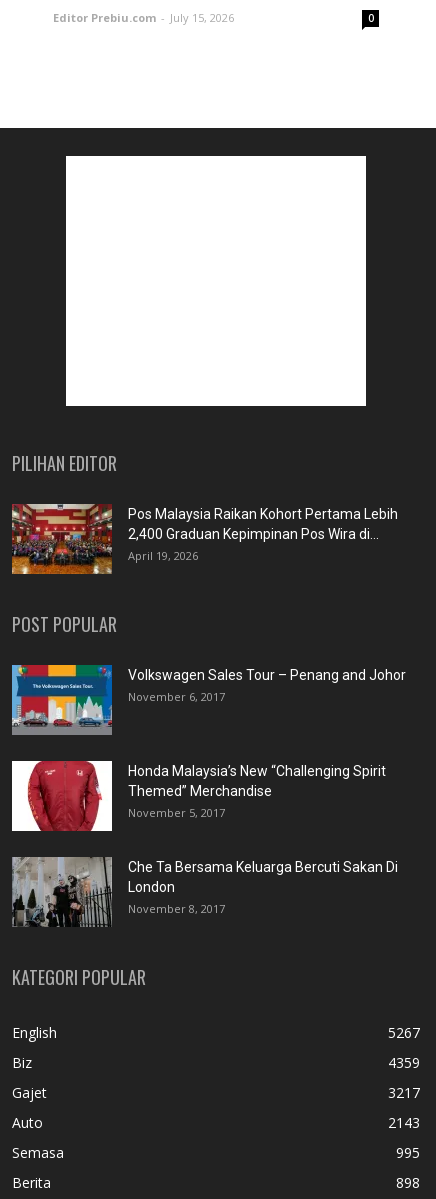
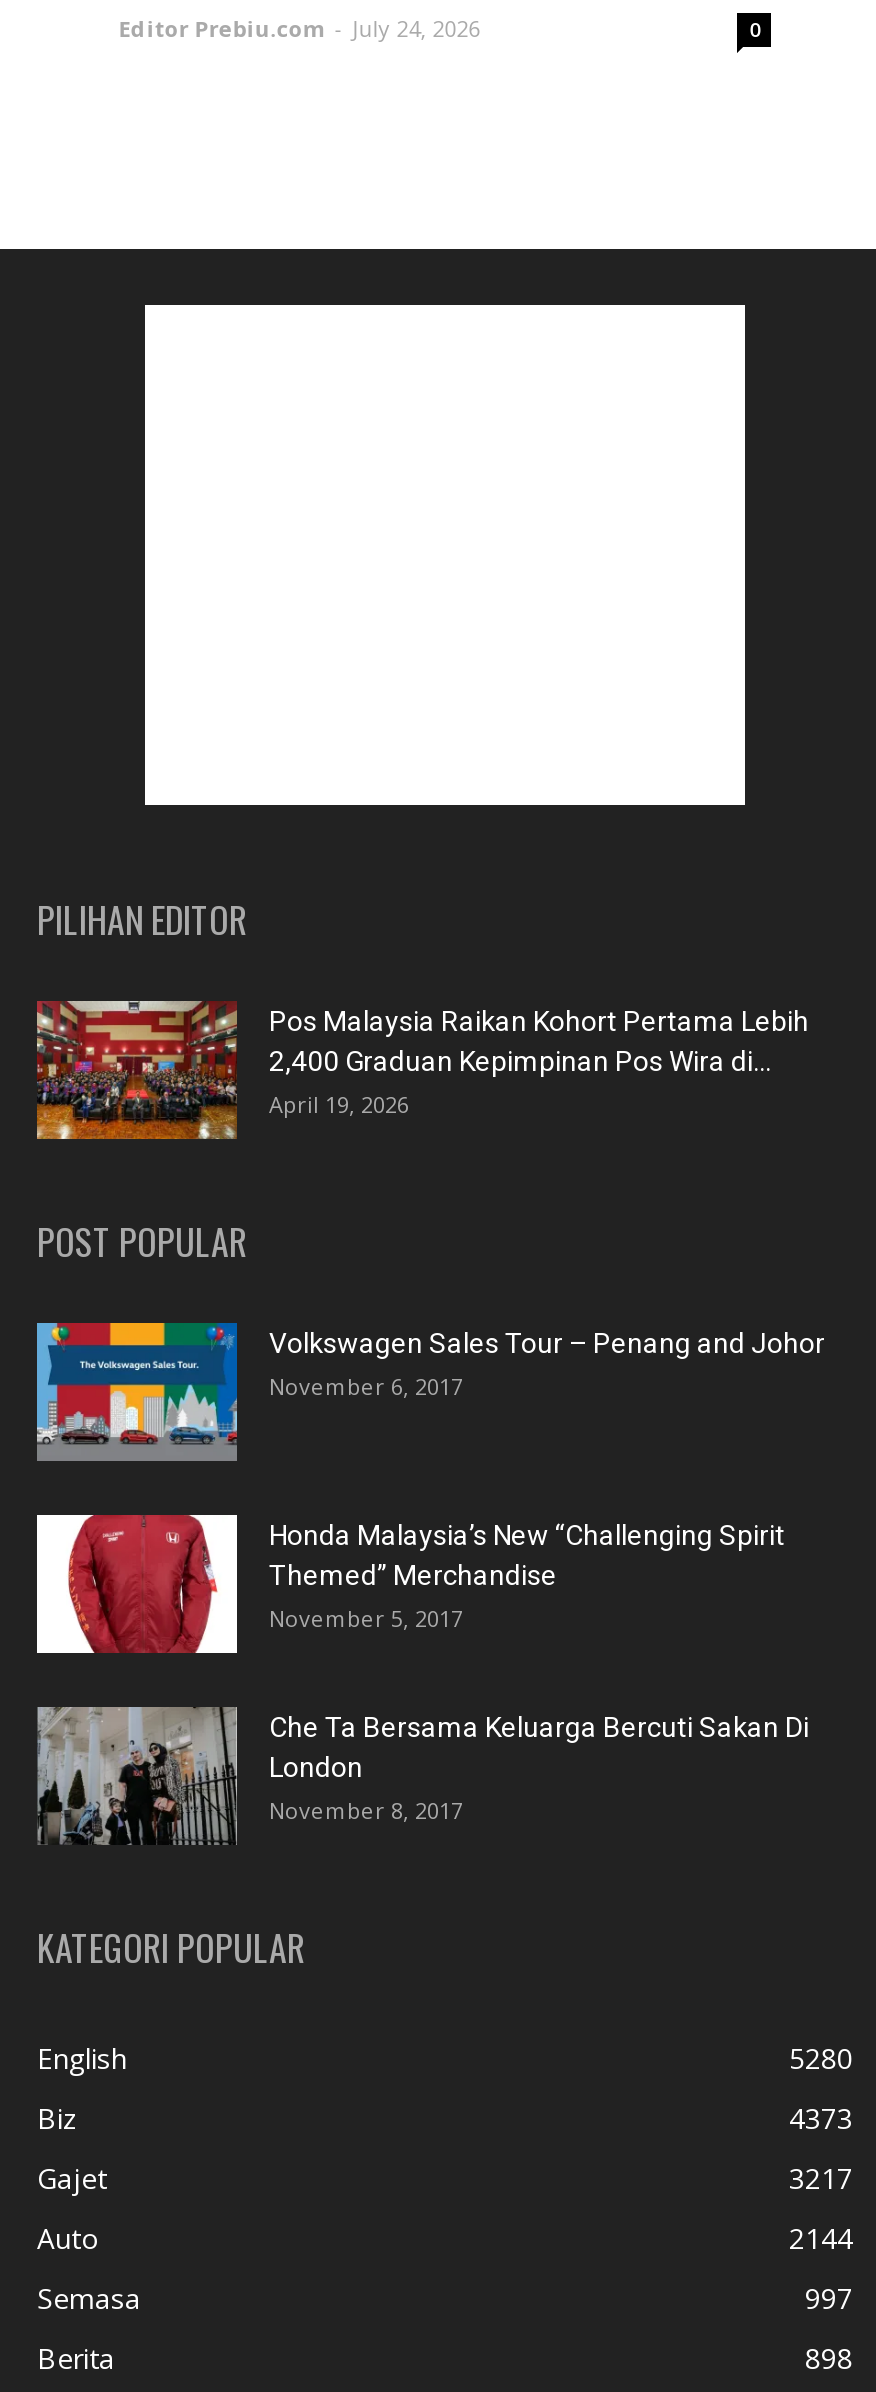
[53,10,234,25] Editor Prebiu.com - July 15, 2026 -> [119,13,481,43] Editor Prebiu.com - July 24, 2026
[388,1023,420,1042] 5267 -> [789,2039,853,2077] 5280
[388,1053,420,1072] 4359 -> [789,2099,853,2137] 4373
[388,1113,420,1132] 2143 -> [789,2219,853,2257] 2144
[396,1143,420,1162] 995 -> [805,2279,853,2317] 997

